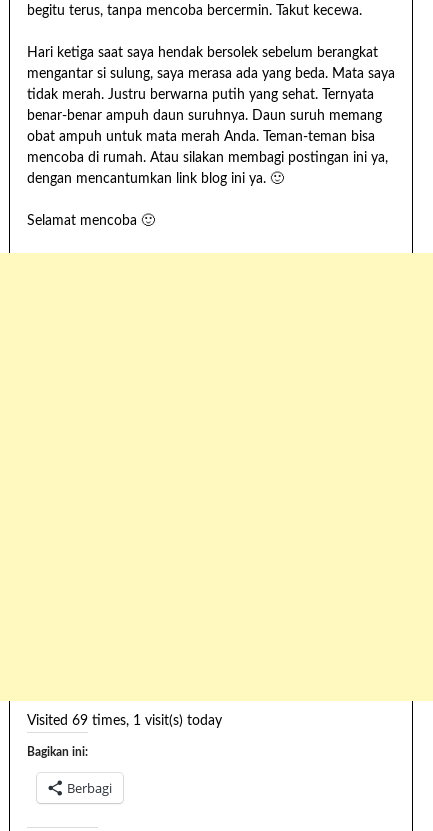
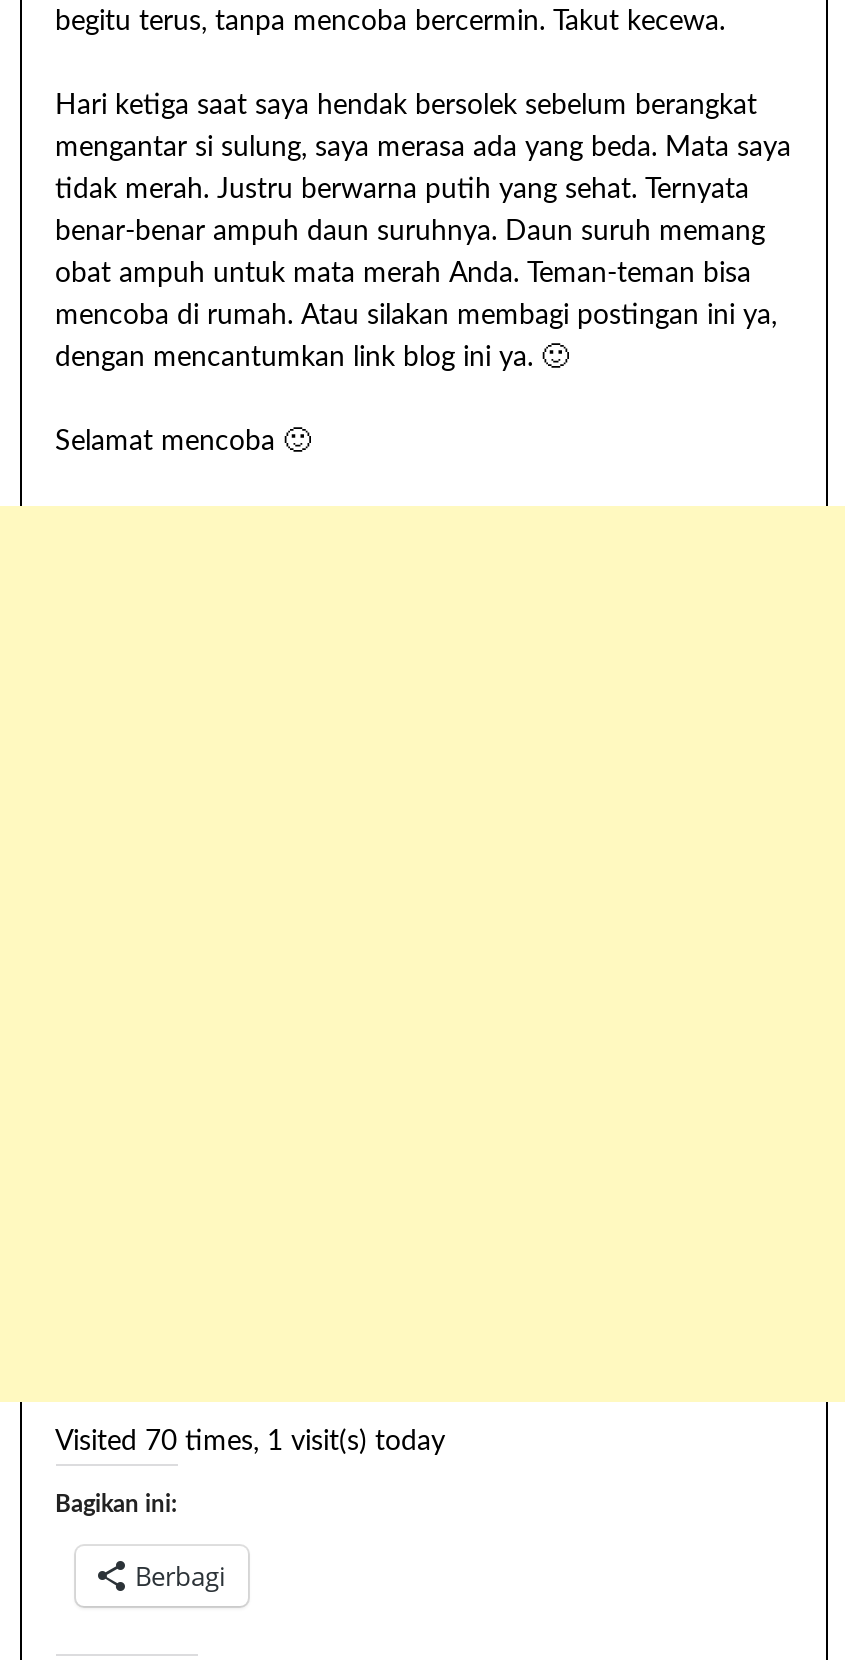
[26,714,221,728] Visited 69 times, 1 visit(s) today -> [55,1428,445,1456] Visited 70 times, 1 visit(s) today

